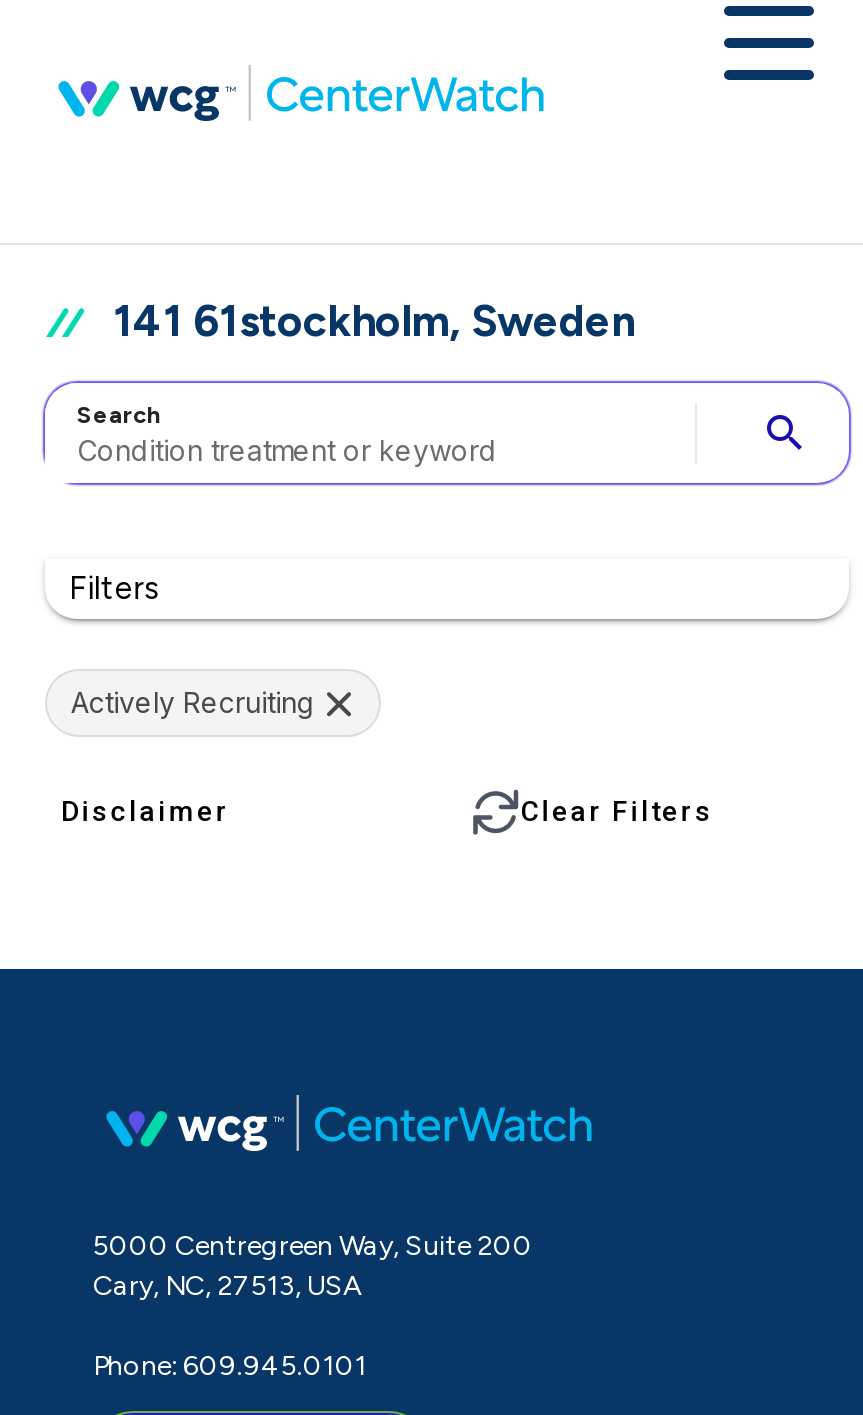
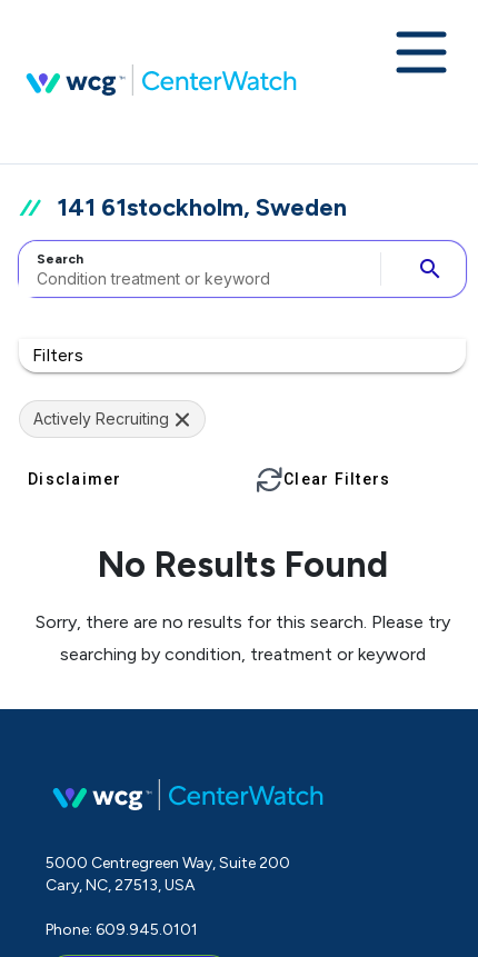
none -> [35,543,450,664] No Results Found | Sorry, there are no results for this search. Please try | searching by condition, treatment or keyword

